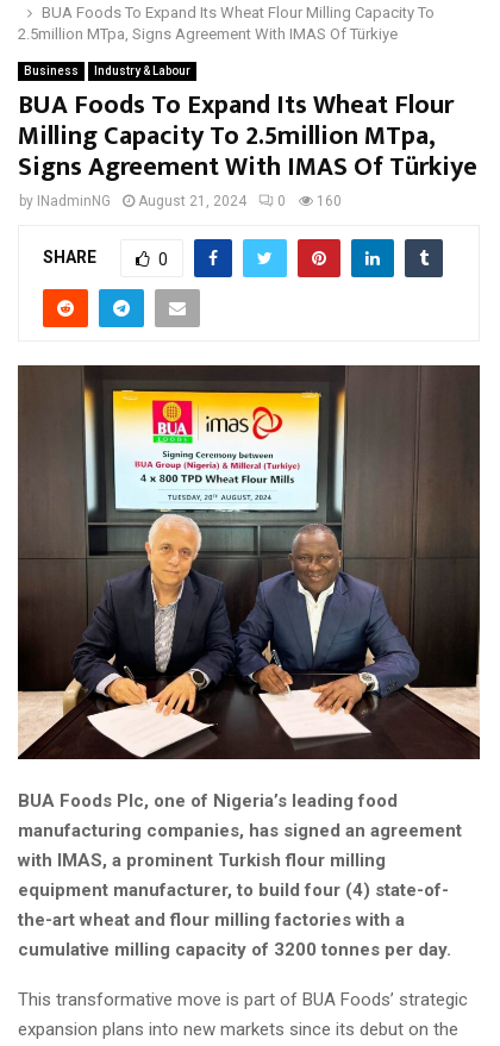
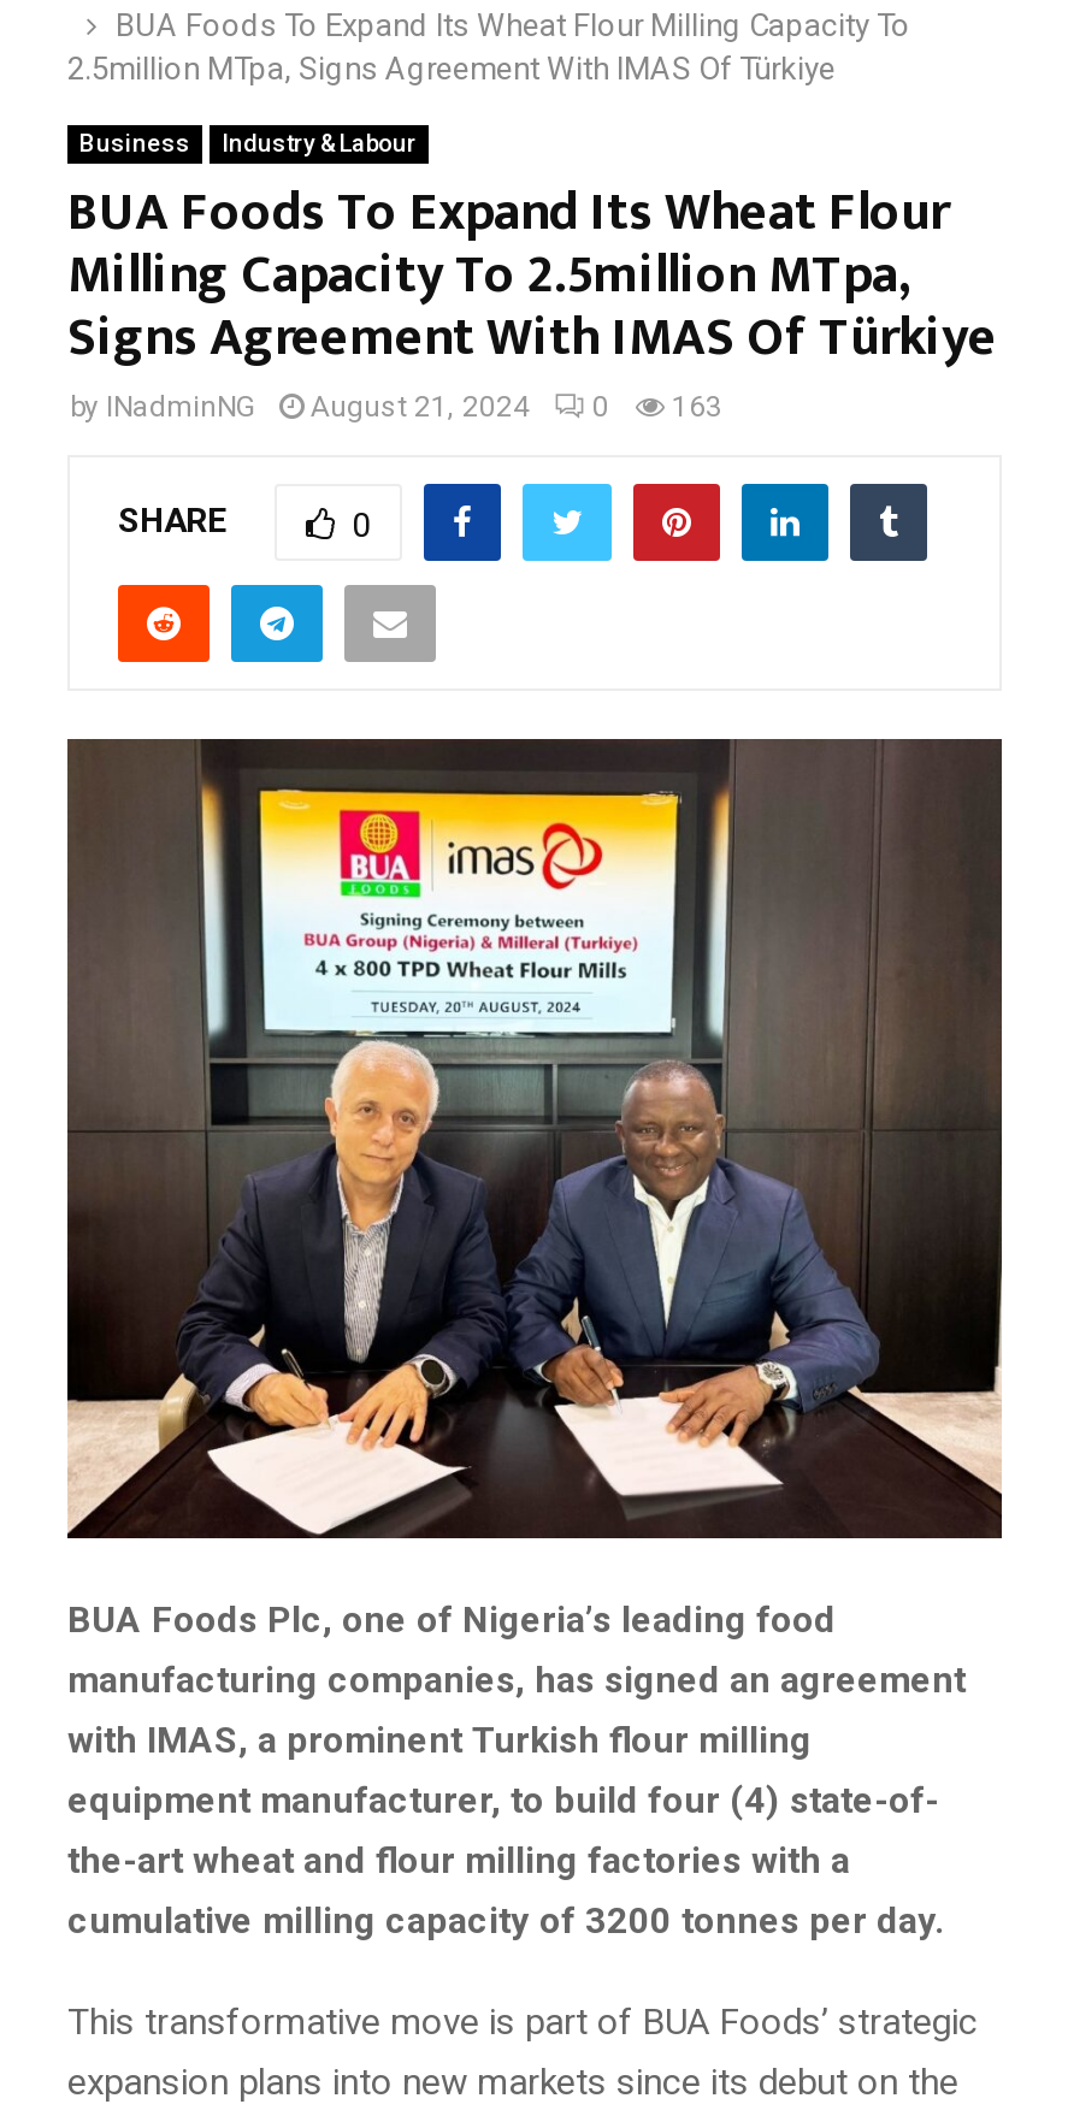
[19,193,342,209] by INadminNG August 21, 2024 0 160 -> [70,390,722,424] by INadminNG August 21, 2024 0 163

